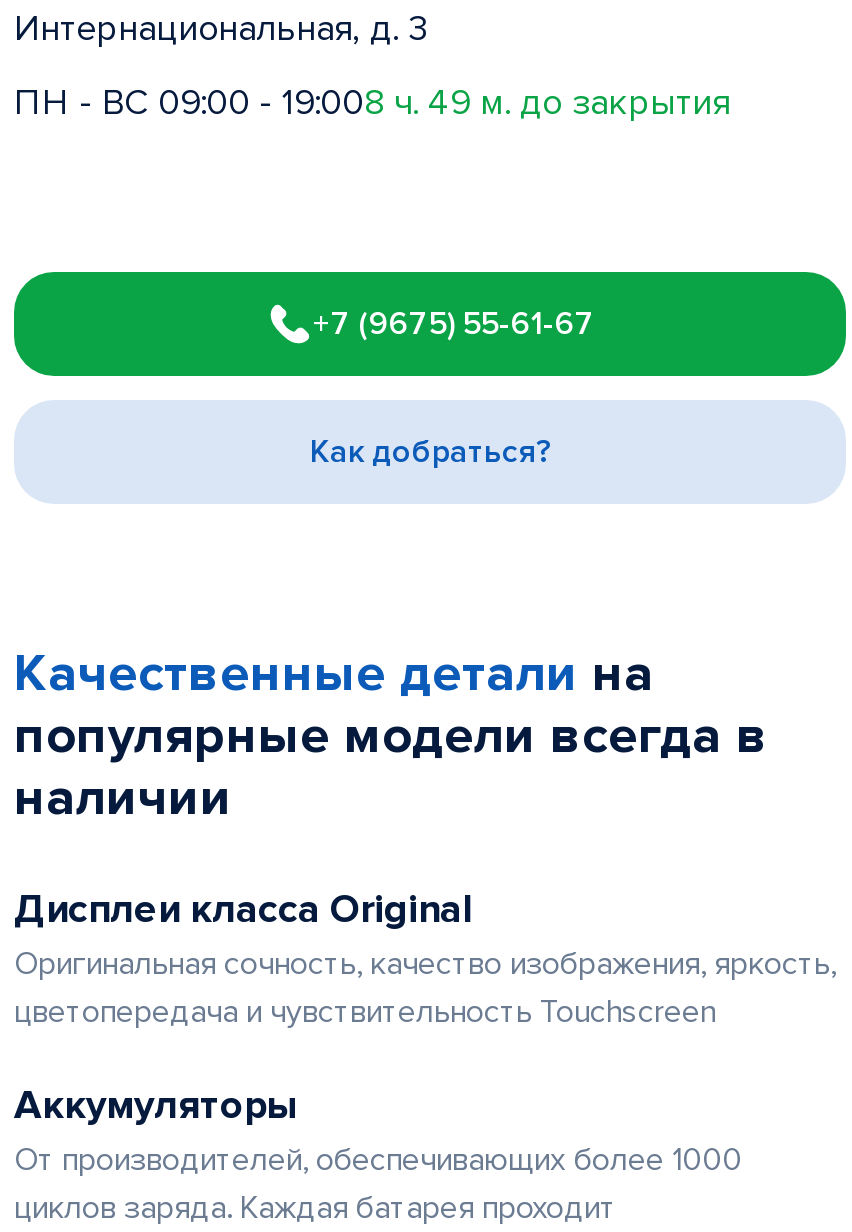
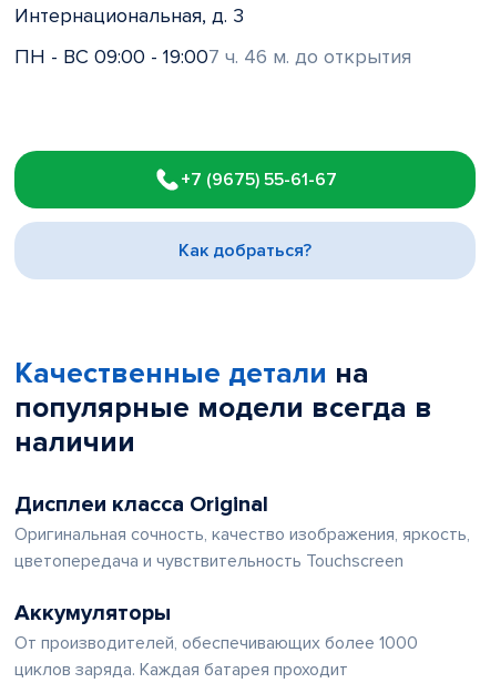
[14,80,730,124] ПН - ВС 09:00 - 19:008 ч. 49 м. до закрытия -> [14,44,411,69] ПН - ВС 09:00 - 19:007 ч. 46 м. до открытия

